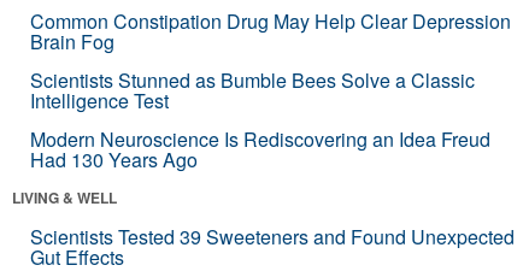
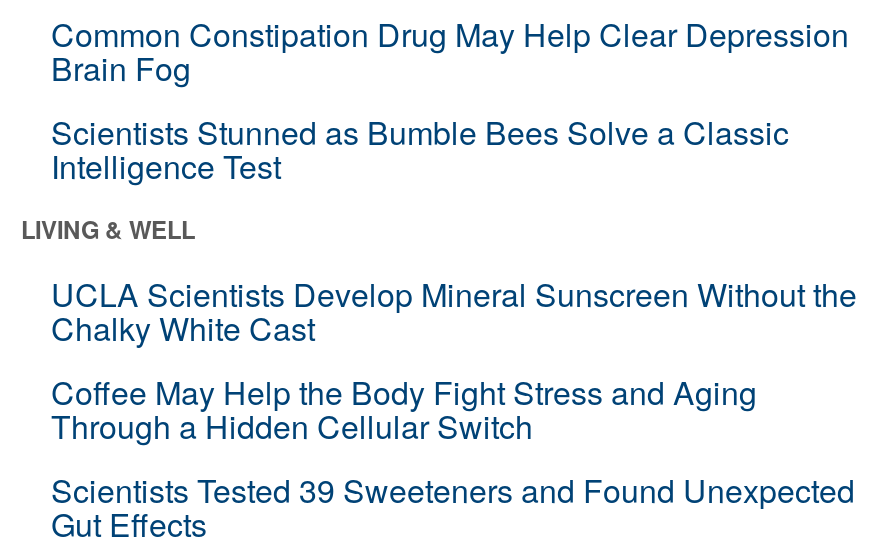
[30,125,490,173] Modern Neuroscience Is Rediscovering an Idea Freud | Had 130 Years Ago -> none
moved [12,186,117,208] -> [21,211,195,247]: LIVING & WELL
none -> [51,271,857,449] UCLA Scientists Develop Mineral Sunscreen Without the | Chalky White Cast | Coffee May Help the Body Fight Stress and Aging | Through a Hidden Cellular Switch

